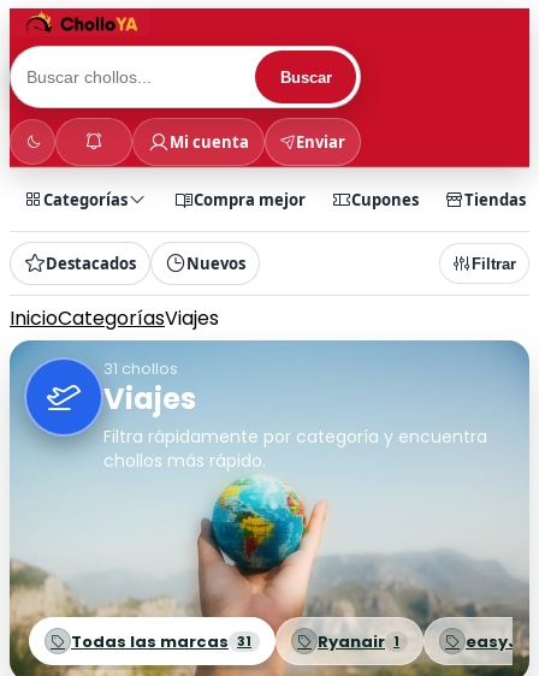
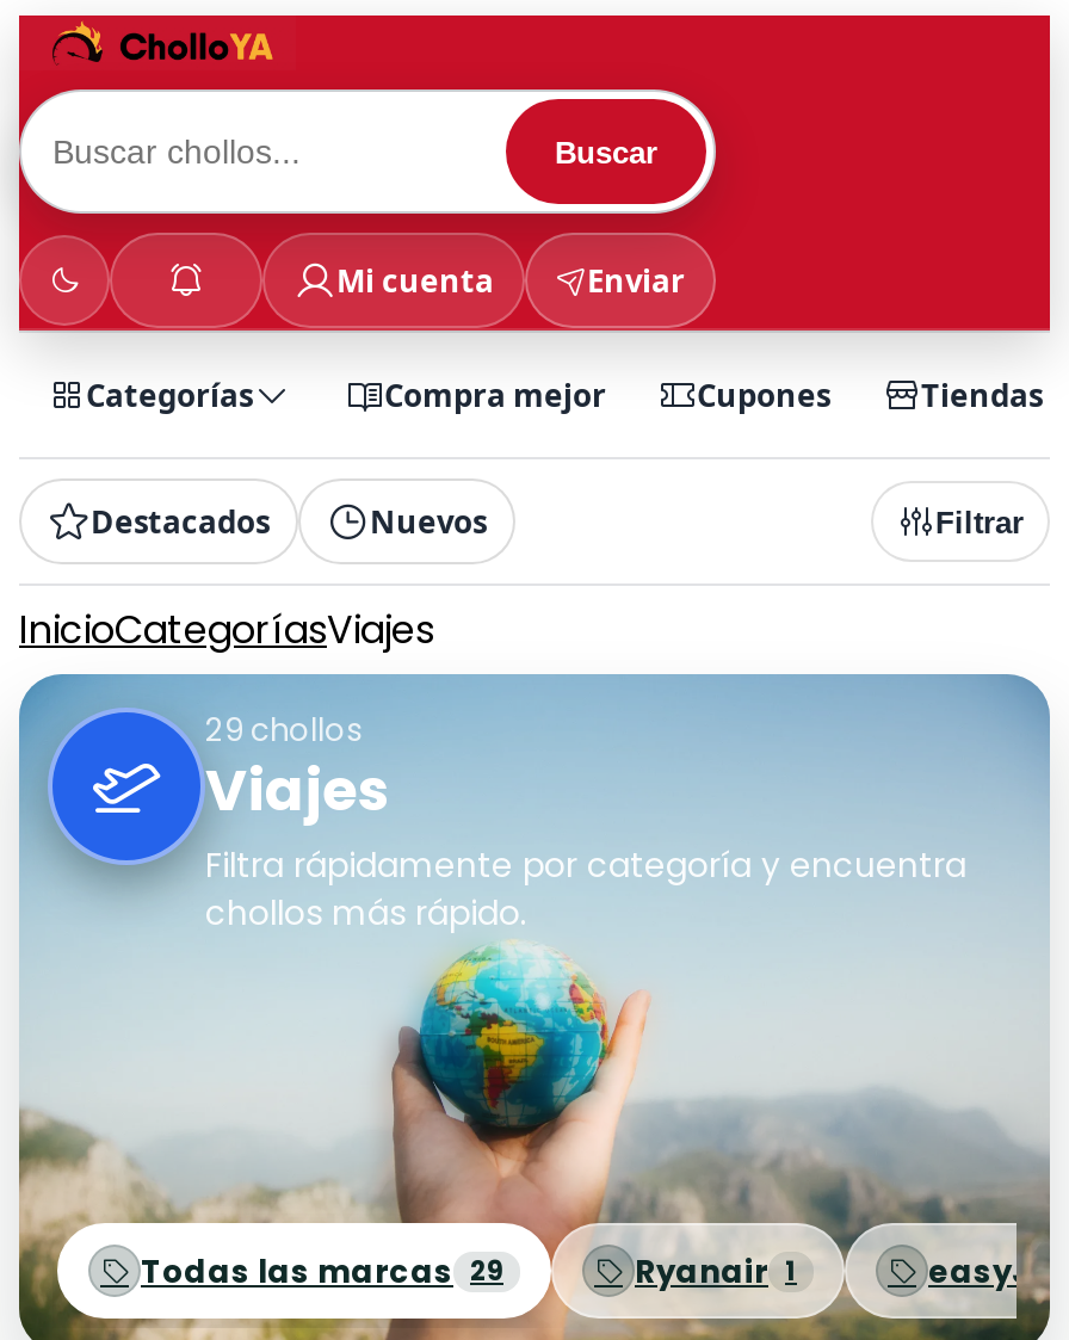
[103,357,178,380] 31 chollos -> [205,708,363,753] 29 chollos
[71,630,251,653] Todas las marcas 31 -> [141,1249,503,1294] Todas las marcas 29

